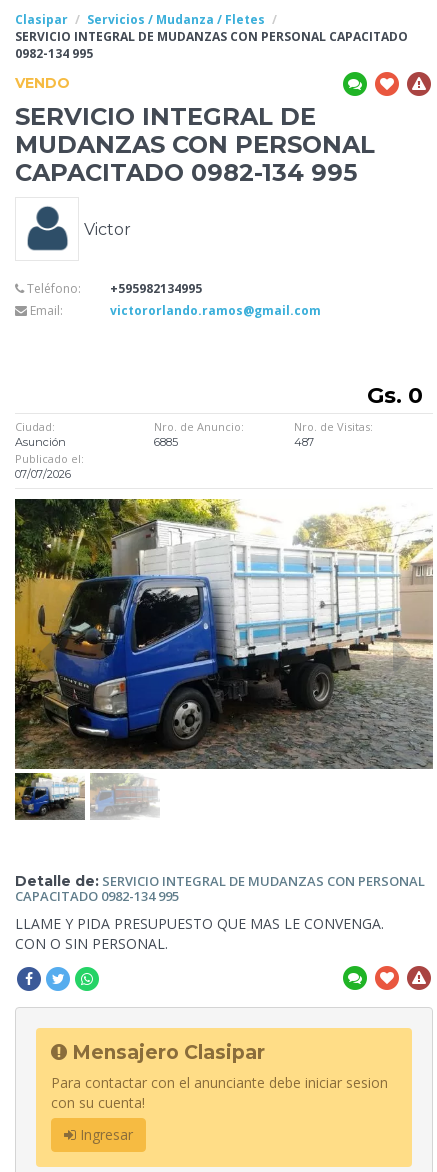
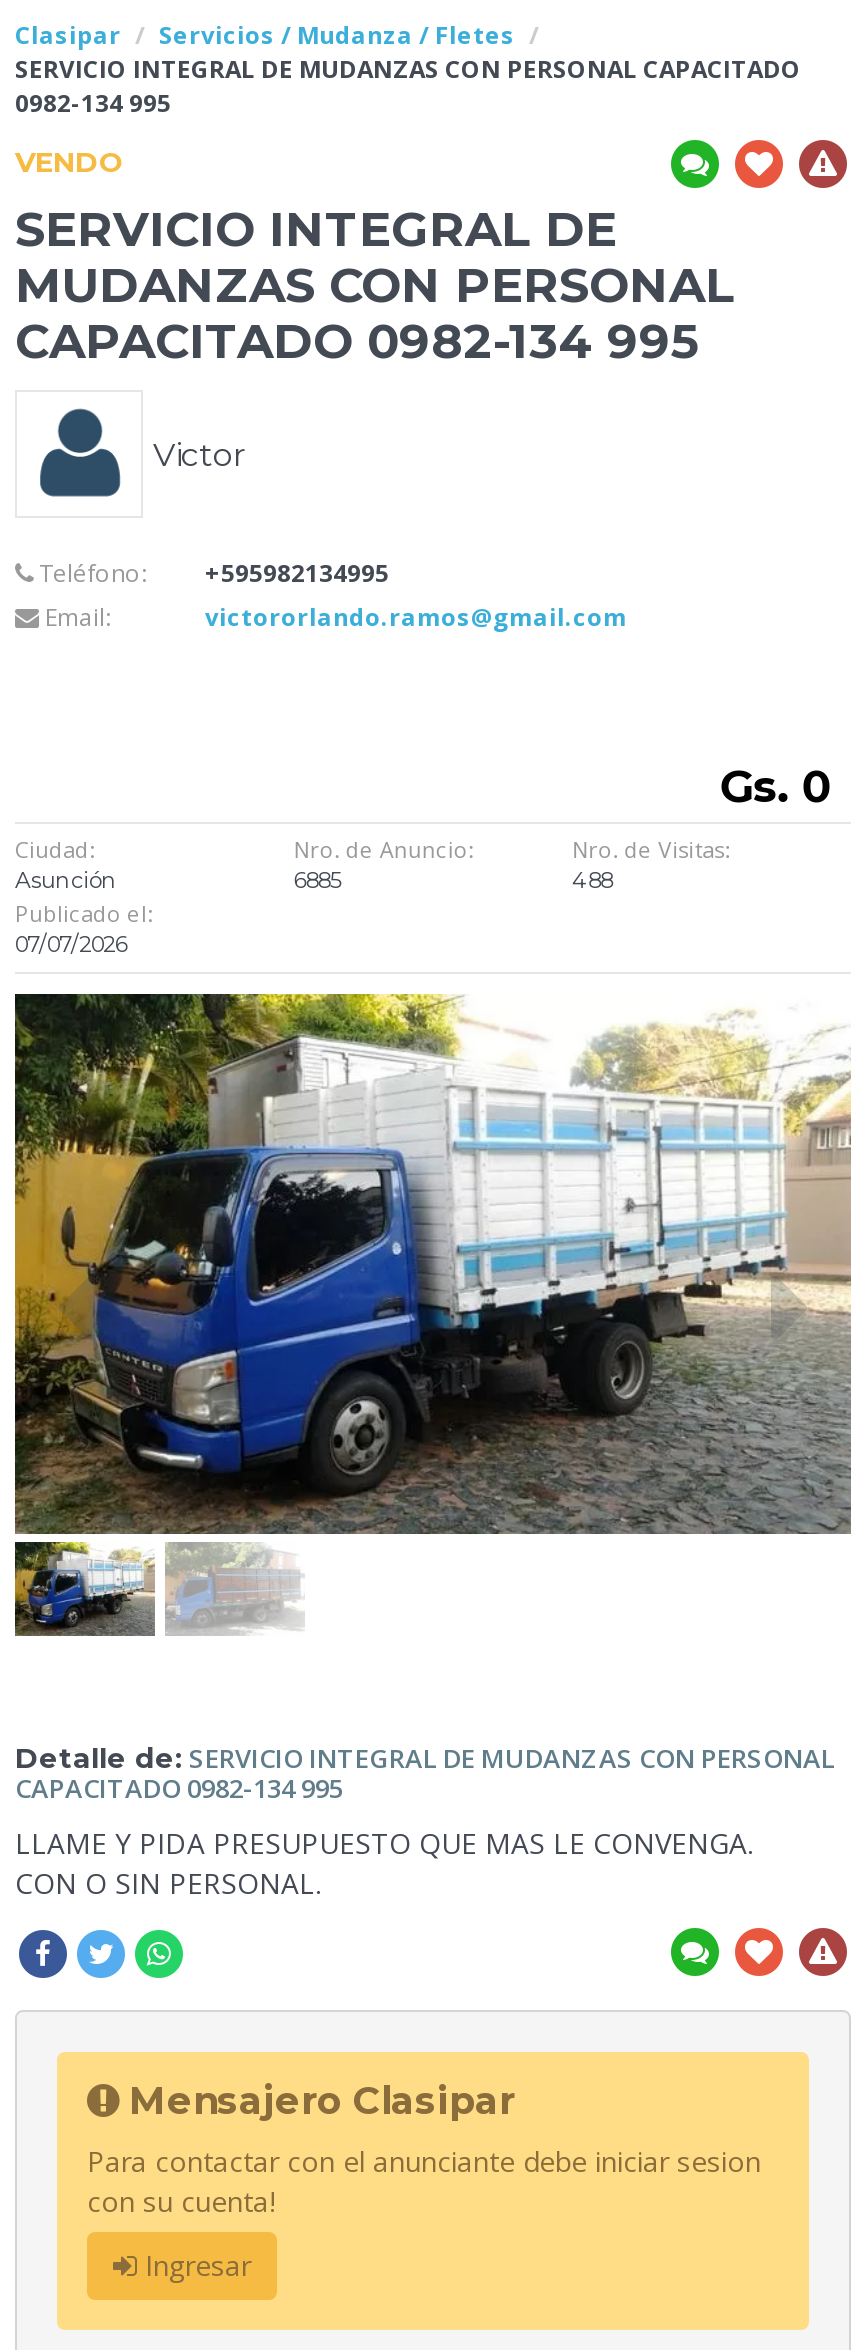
[294,435,314,449] 487 -> [572,866,612,894] 488

